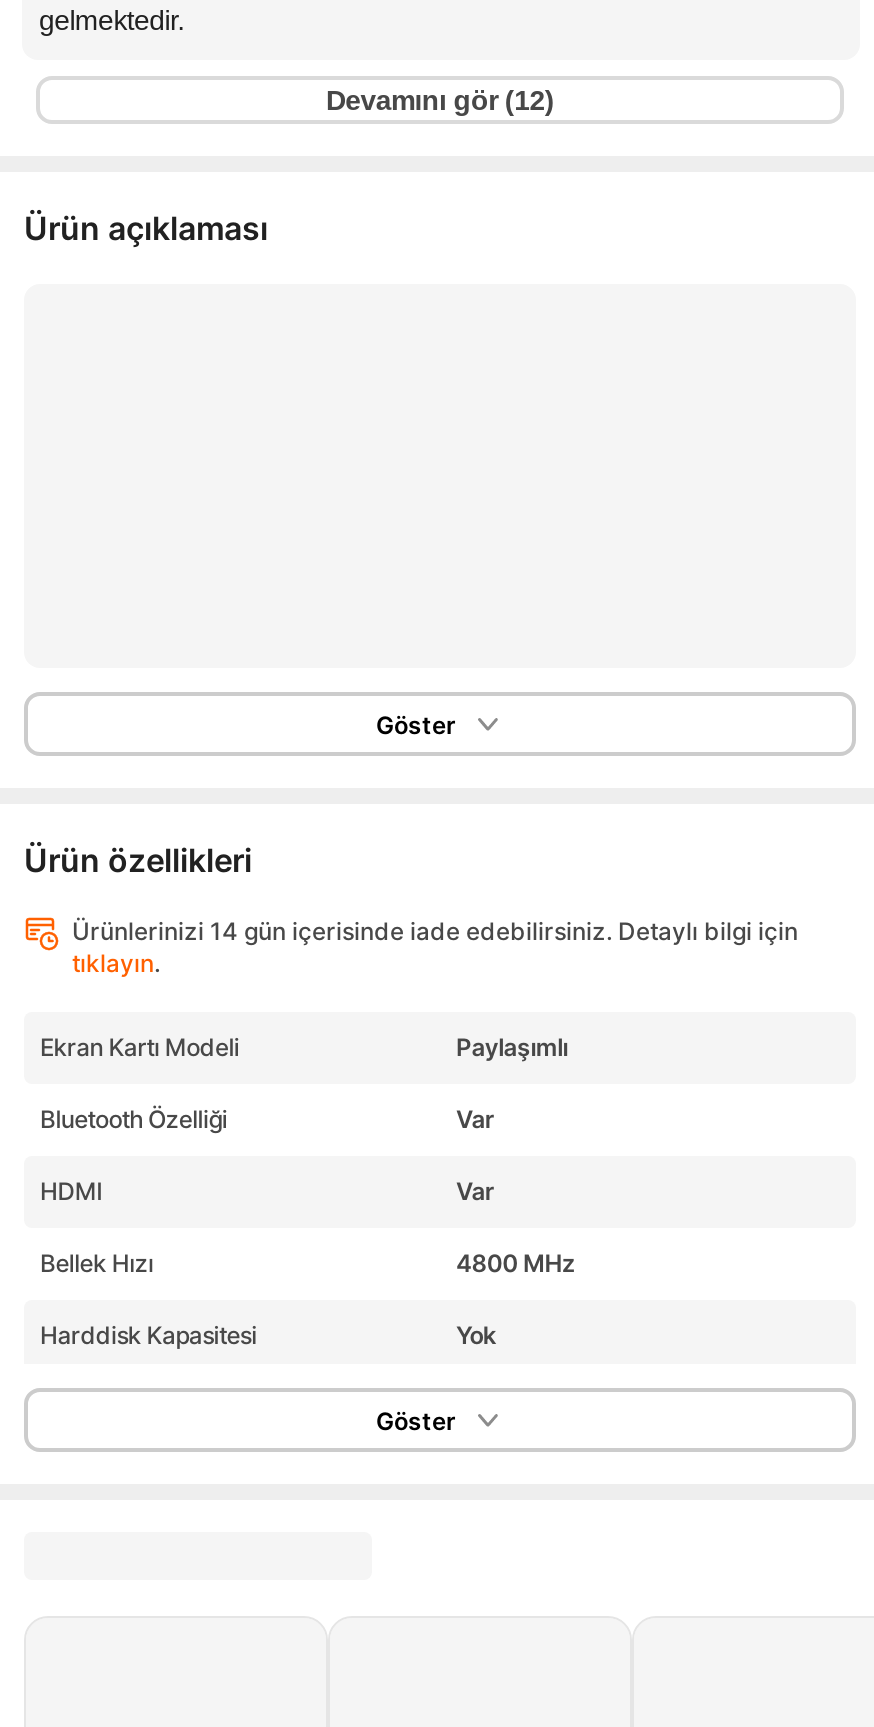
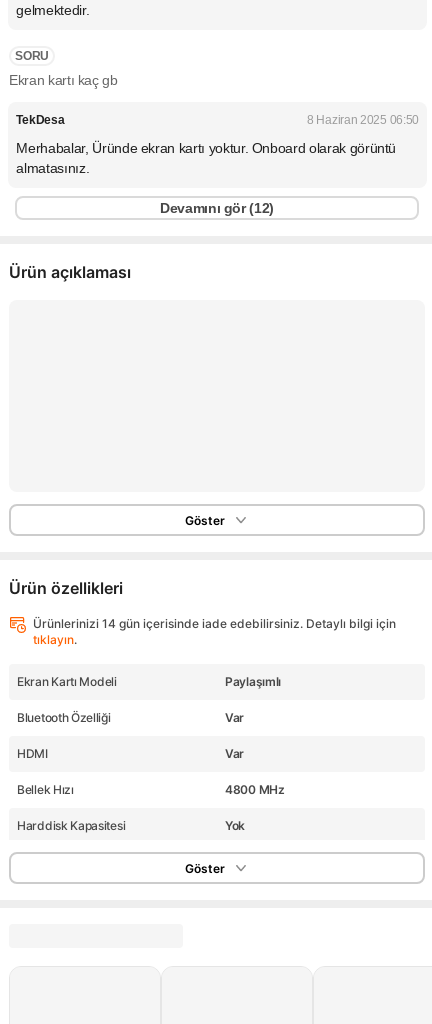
none -> [9,49,419,176] SORU | Ekran kartı kaç gb | TekDesa | 8 Haziran 2025 06:50 | Merhabalar, Üründe ekran kartı yoktur. Onboard olarak görüntü | almatasınız.

